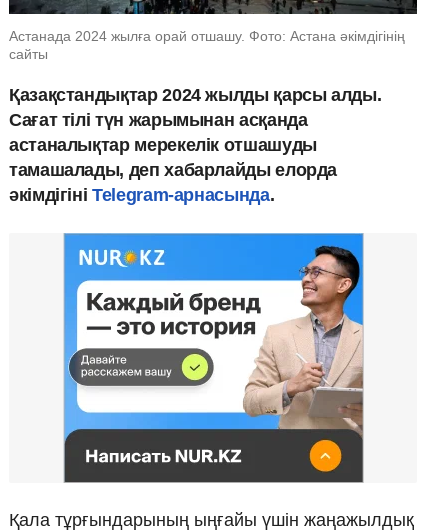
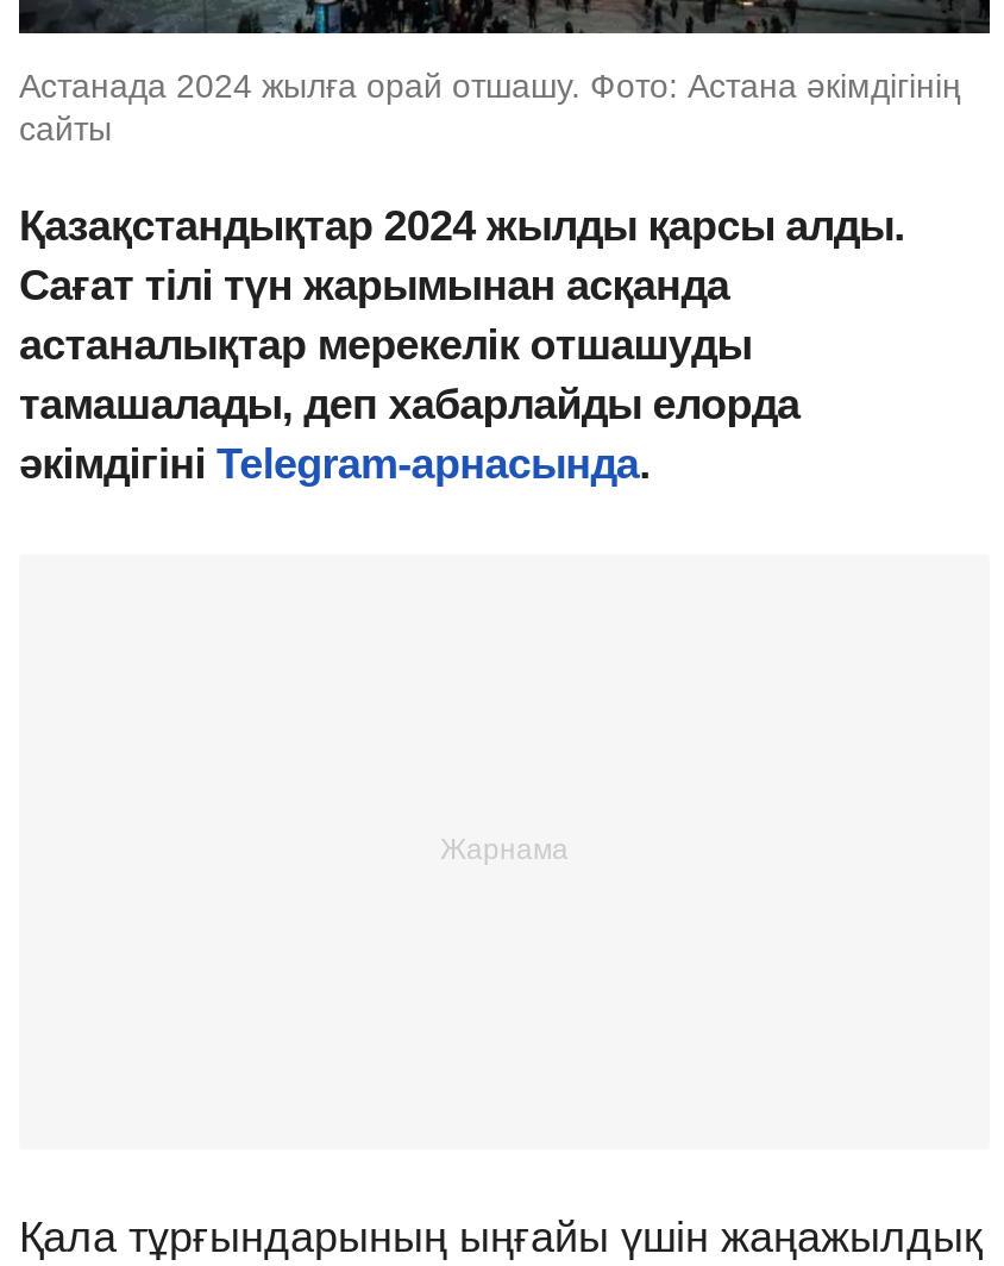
[63,232,364,483] [image] -> none

